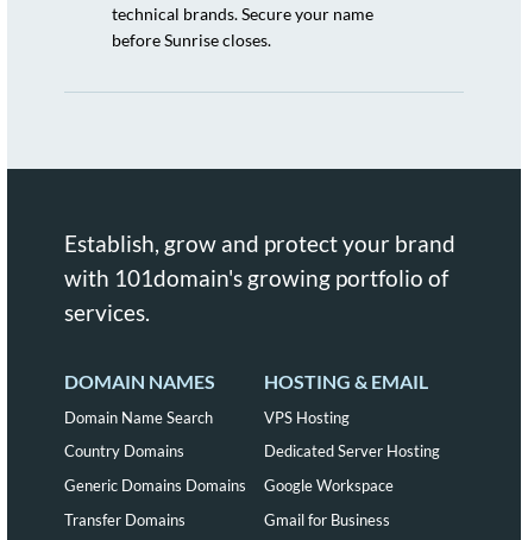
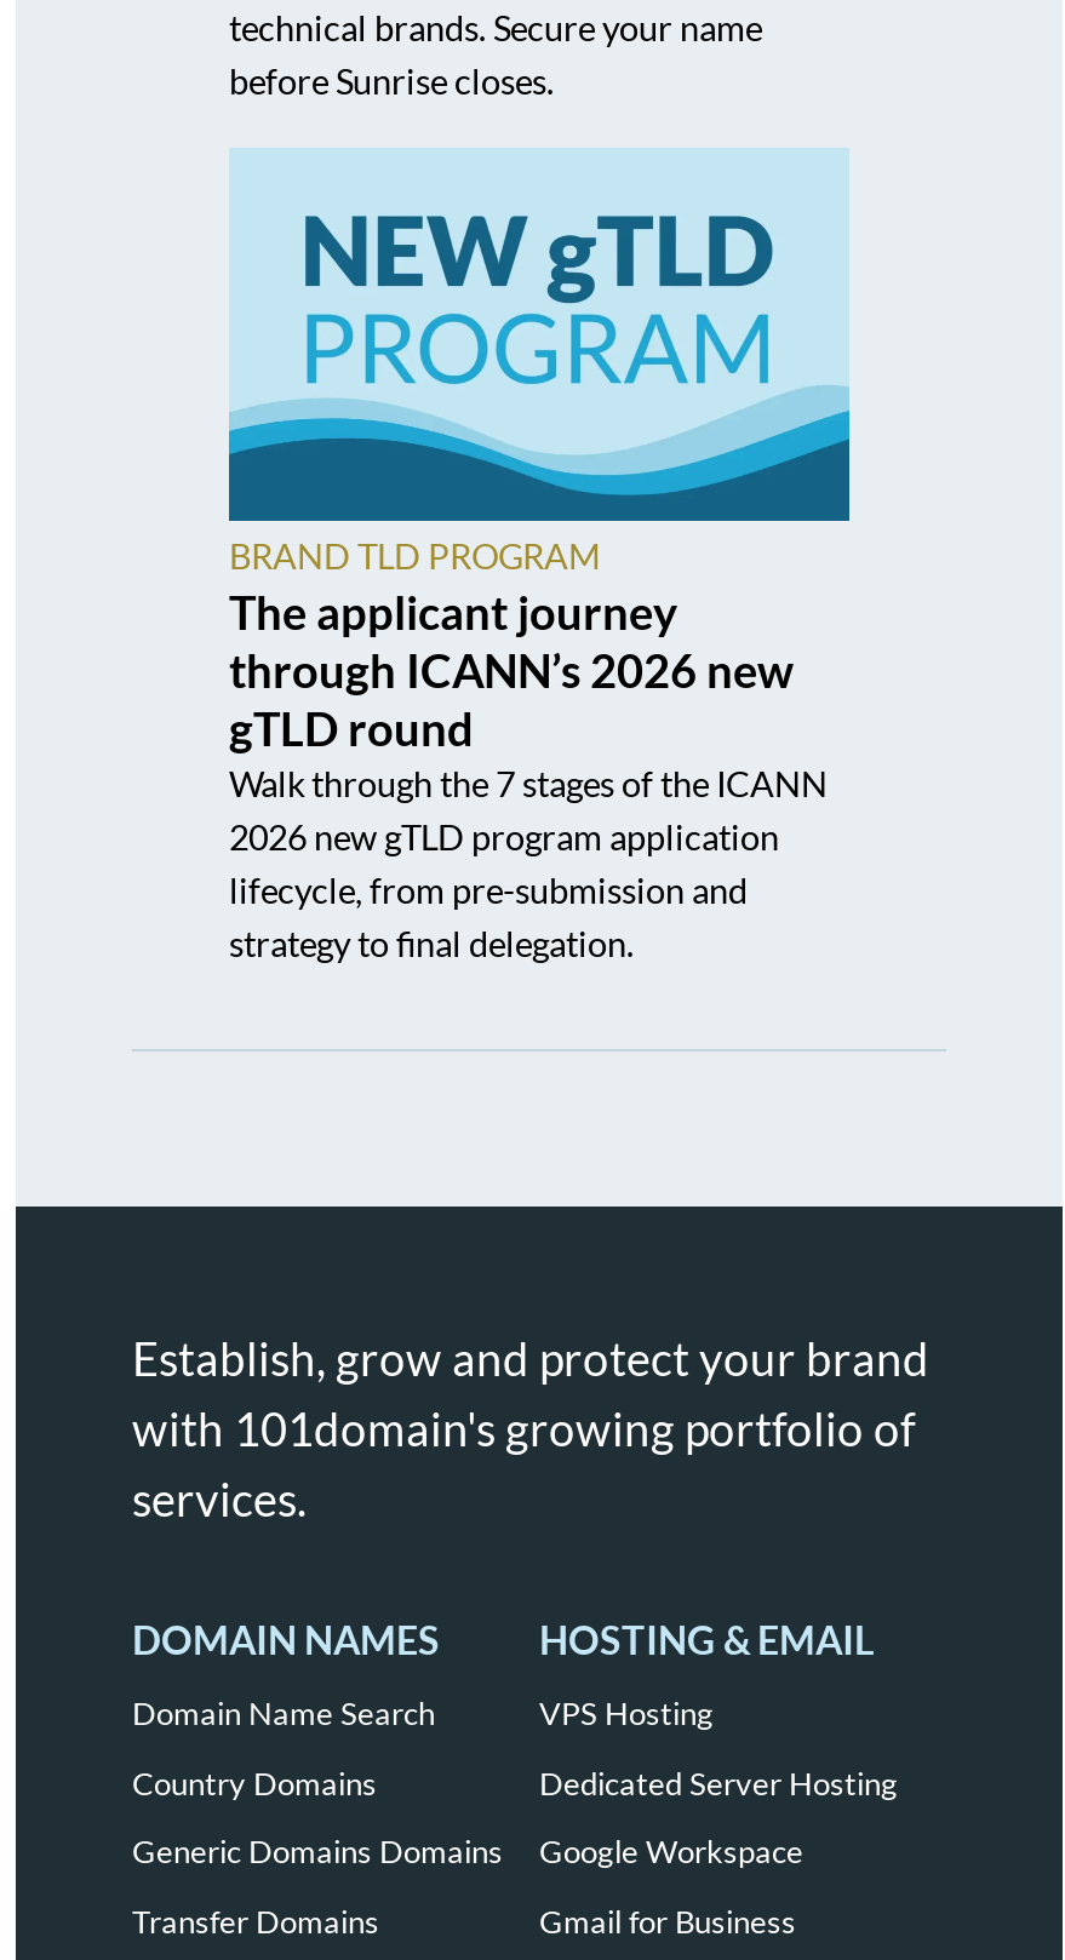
none -> [227,150,852,964] [image] | BRAND TLD PROGRAM | The applicant journey | through ICANN’s 2026 new | gTLD round | Walk through the 7 stages of the ICANN | 2026 new gTLD program application | lifecycle, from pre-submission and | strategy to final delegation.

